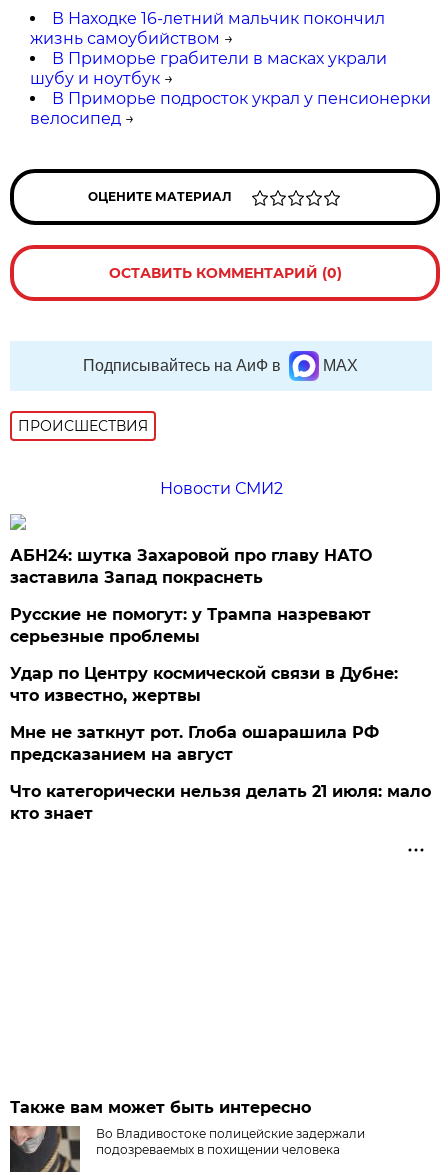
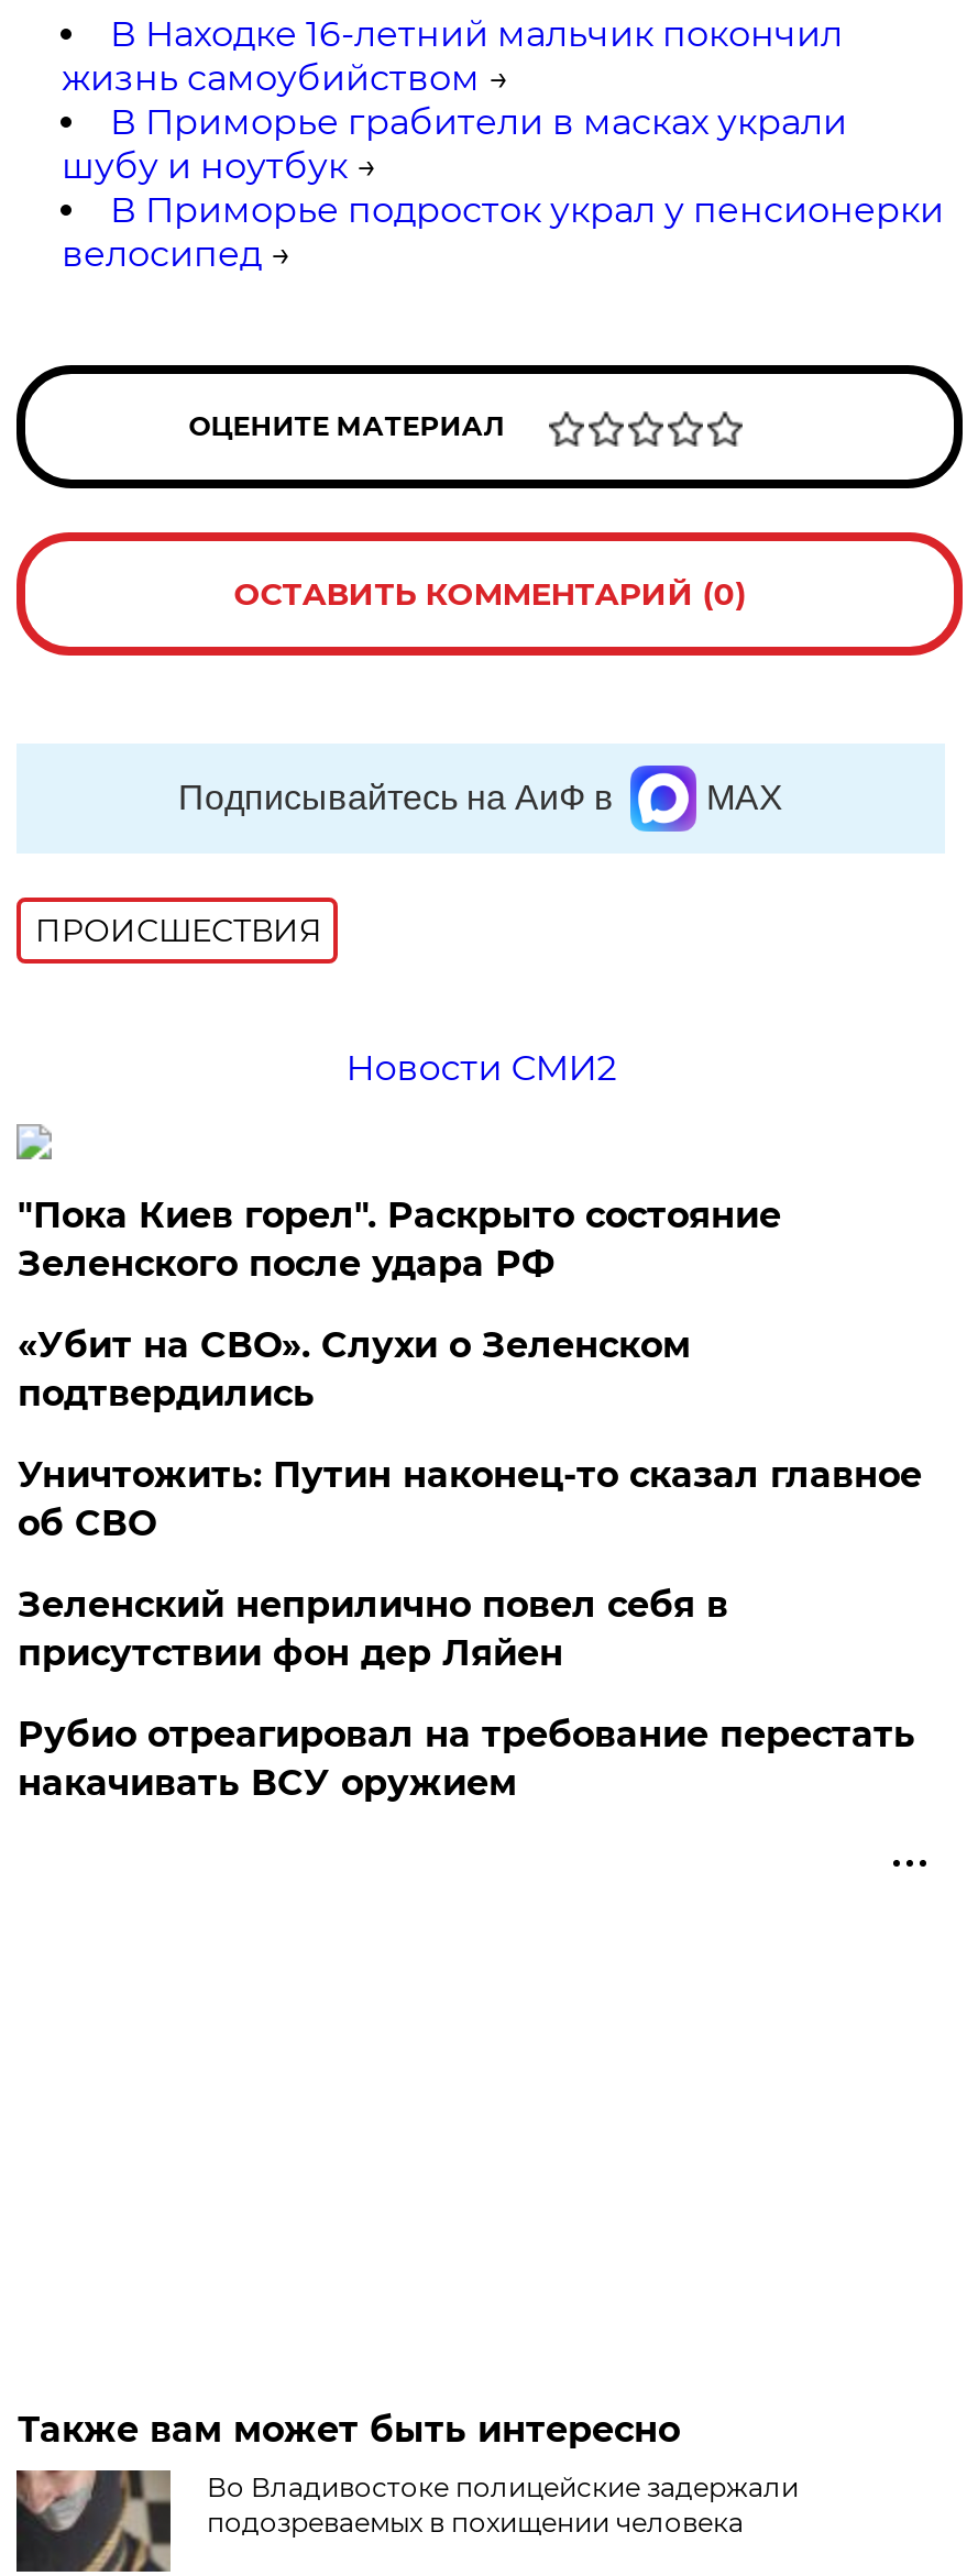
[10,546,372,587] АБН24: шутка Захаровой про главу НАТО | заставила Запад покраснеть -> [17,1195,781,1285] "Пока Киев горел". Раскрыто состояние | Зеленского после удара РФ
[10,605,371,646] Русские не помогут: у Трампа назревают | серьезные проблемы -> [17,1324,691,1414] «Убит на СВО». Слухи о Зеленском | подтвердились
[10,664,398,705] Удар по Центру космической связи в Дубне: | что известно, жертвы -> [17,1454,922,1544] Уничтожить: Путин наконец-то сказал главное | об СВО
[10,723,379,764] Мне не заткнут рот. Глоба ошарашила РФ | предсказанием на август -> [17,1584,728,1674] Зеленский неприлично повел cебя в | присутствии фон дер Ляйен
[10,782,431,823] Что категорически нельзя делать 21 июля: мало | кто знает -> [17,1714,915,1804] Рубио отреагировал на требование перестать | накачивать ВСУ оружием

